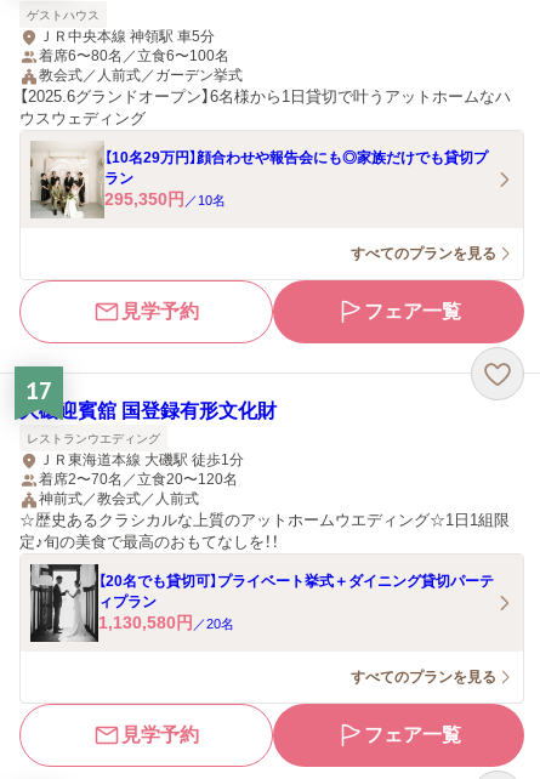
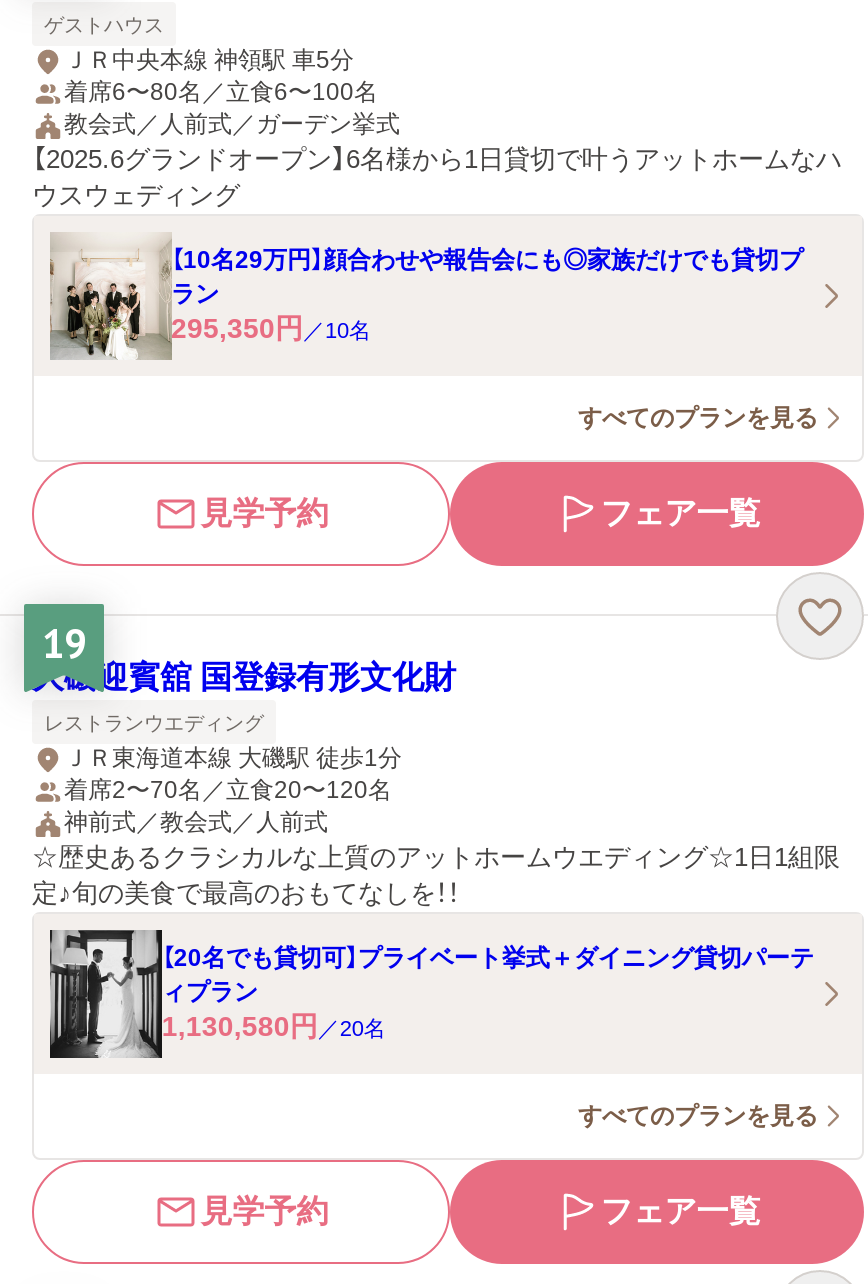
[25,375,52,406] 17 -> [42,618,86,670] 19

